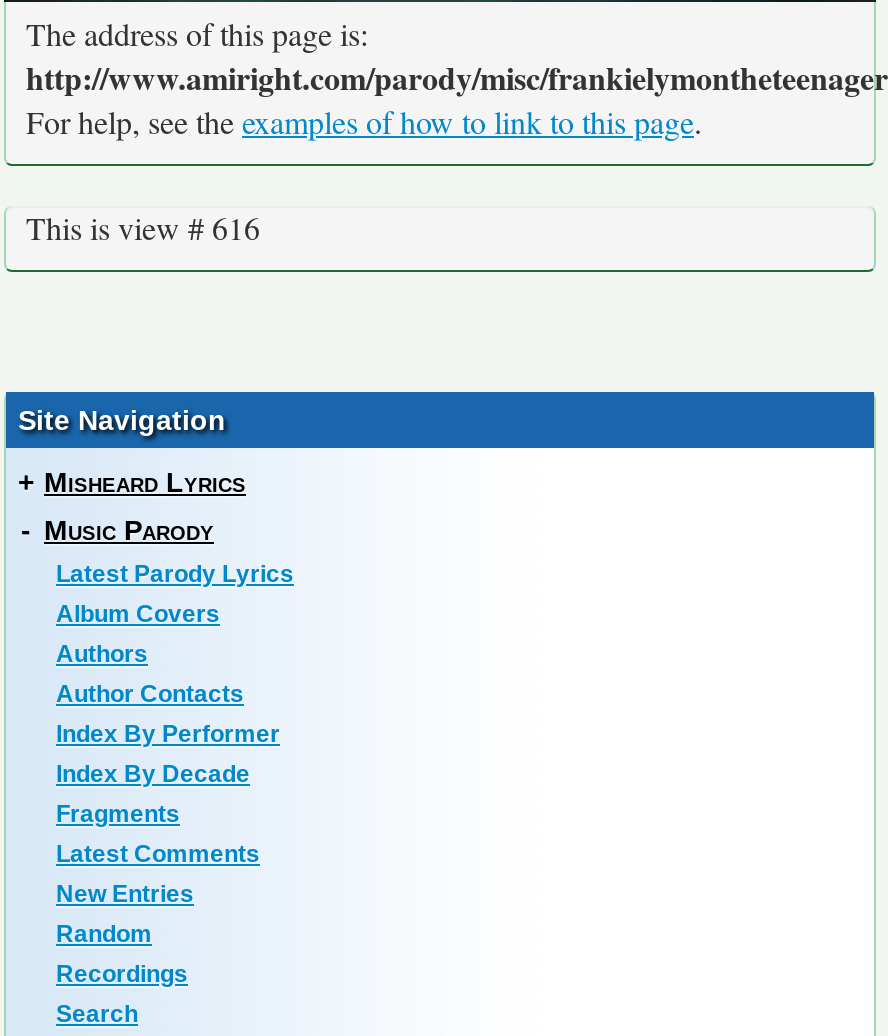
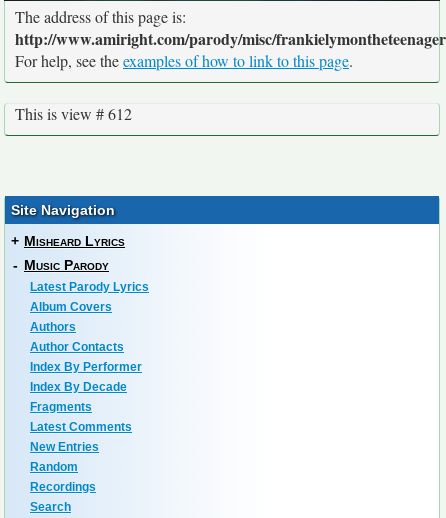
[26,207,260,249] This is view # 616 -> [15,103,132,124] This is view # 612

